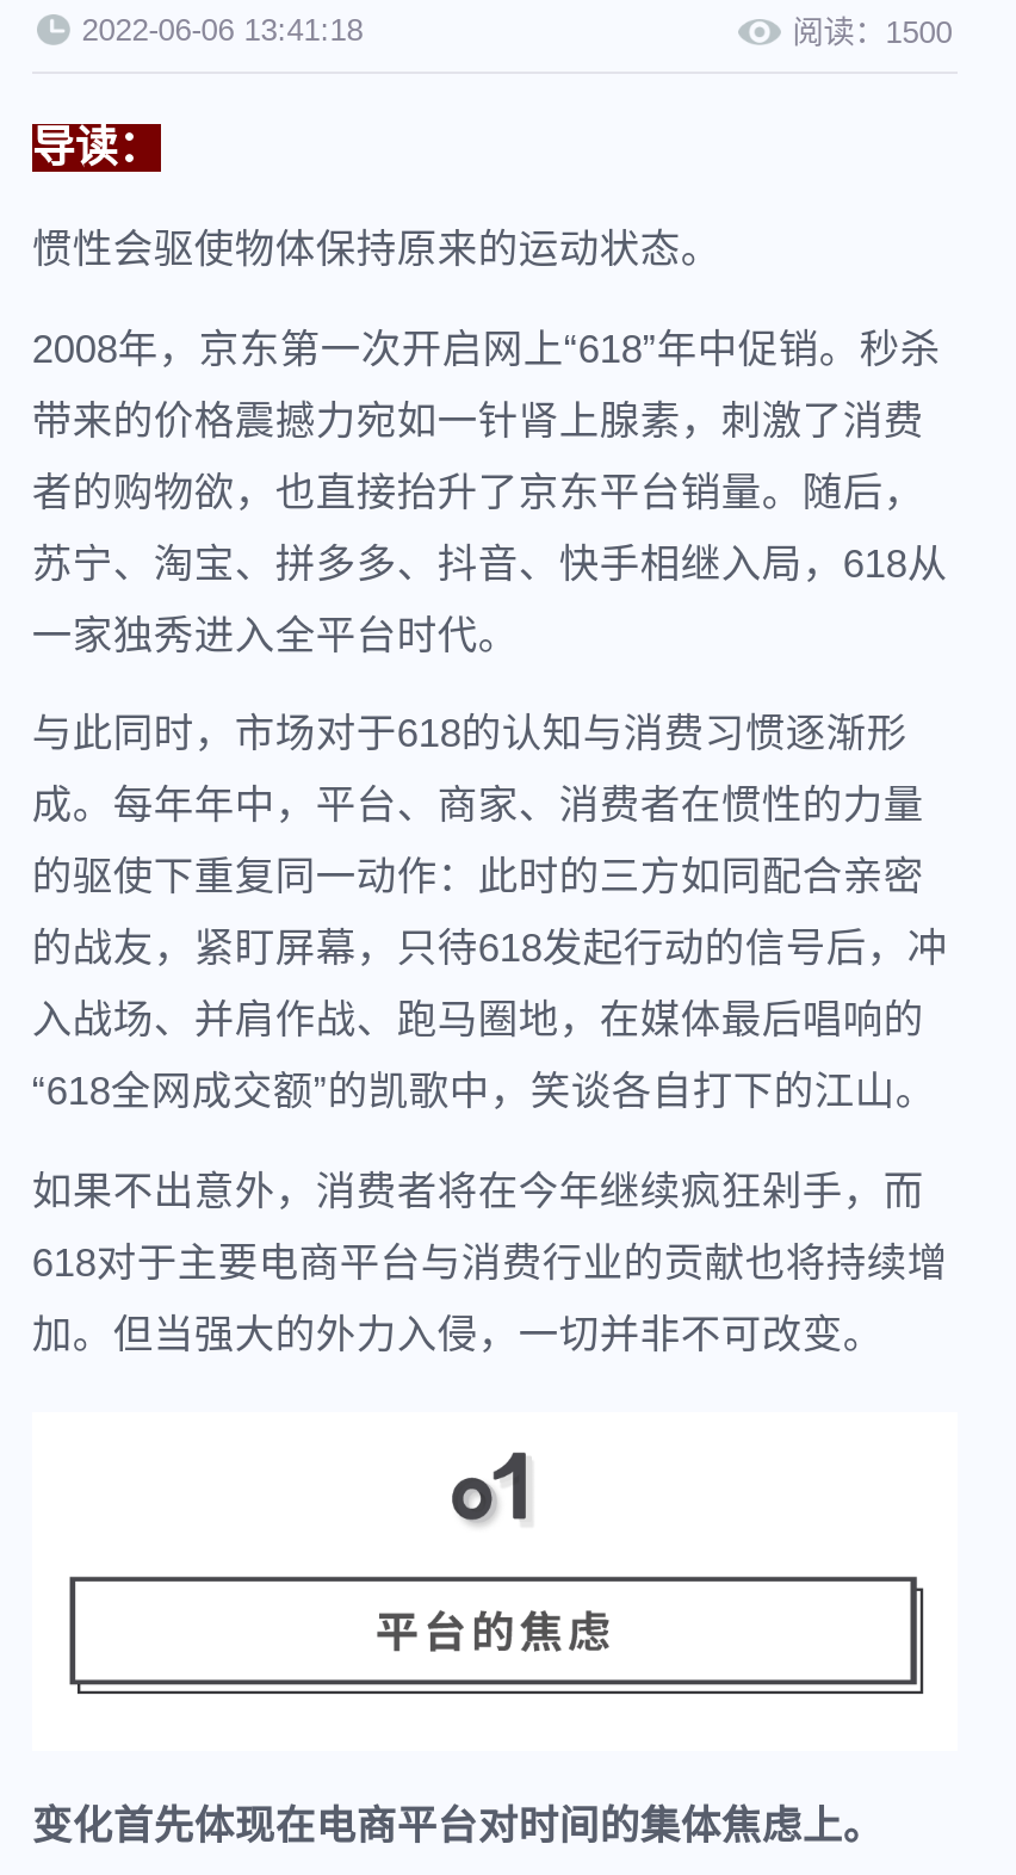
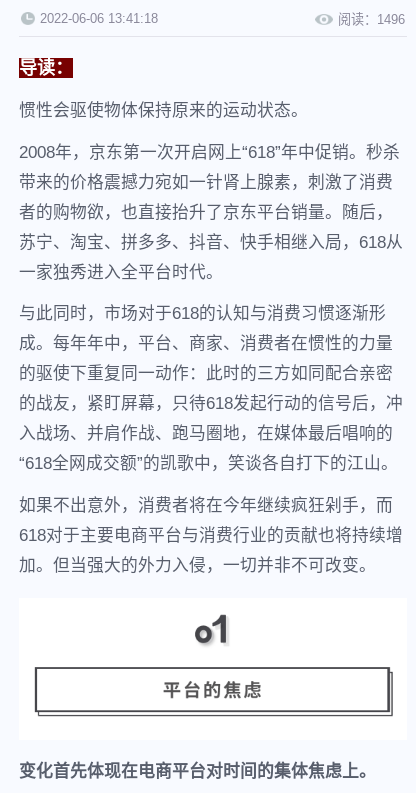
[793,14,952,50] 阅读：1500 -> [338,12,405,27] 阅读：1496

